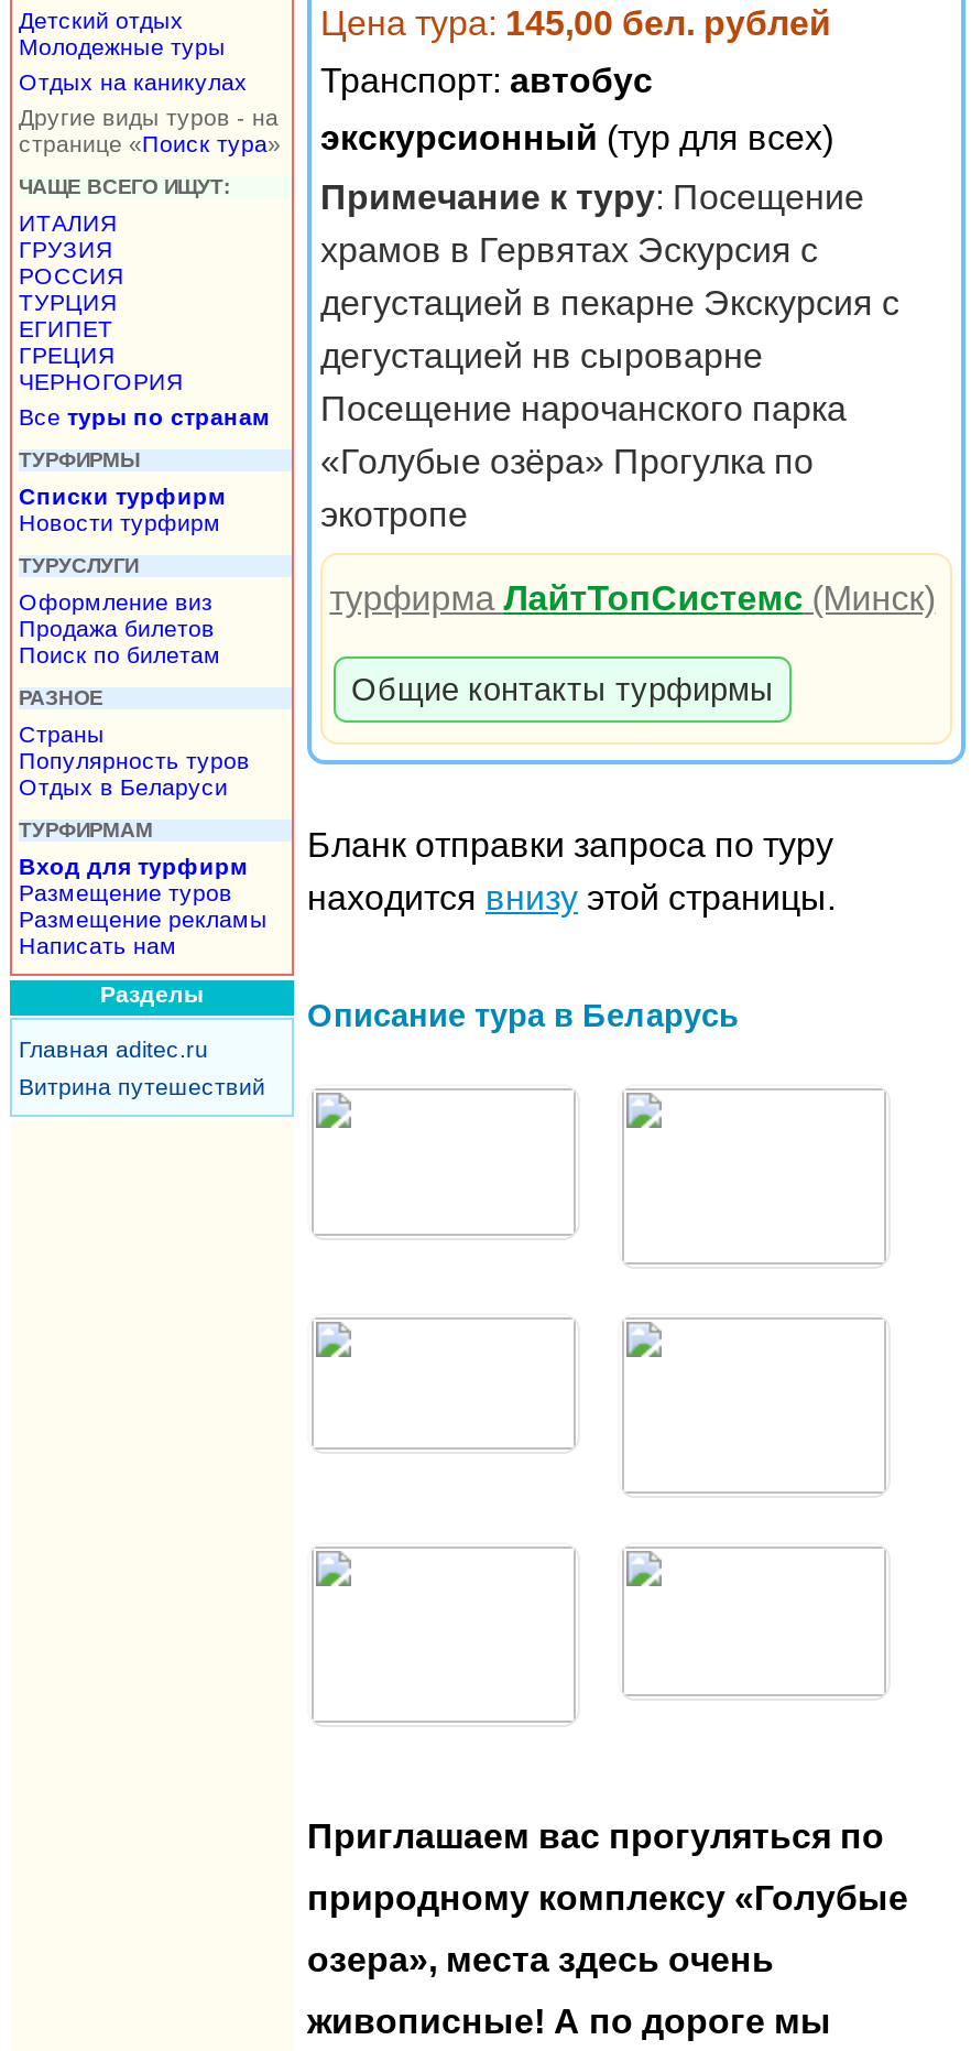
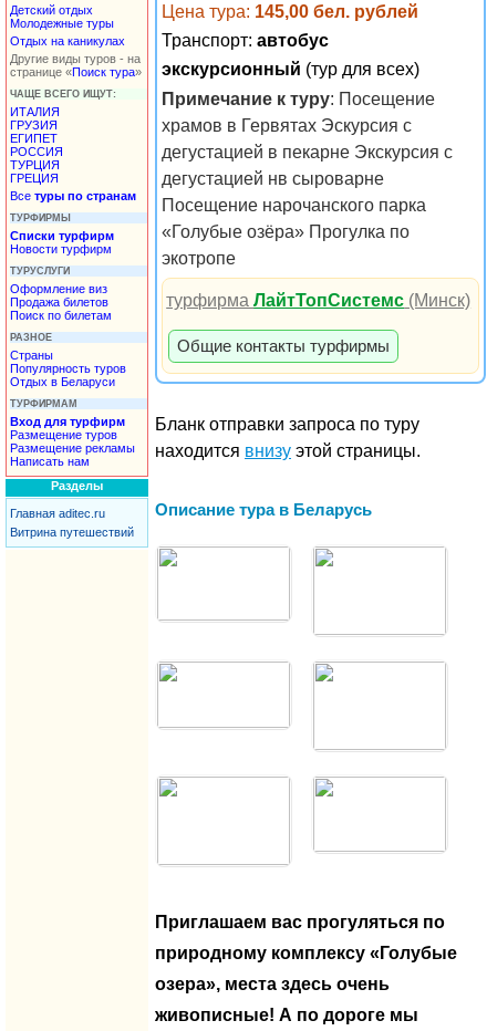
moved [19,314,113,341] -> [10,131,58,145]: ЕГИПЕТ
[19,367,184,394] ЧЕРНОГОРИЯ -> none

